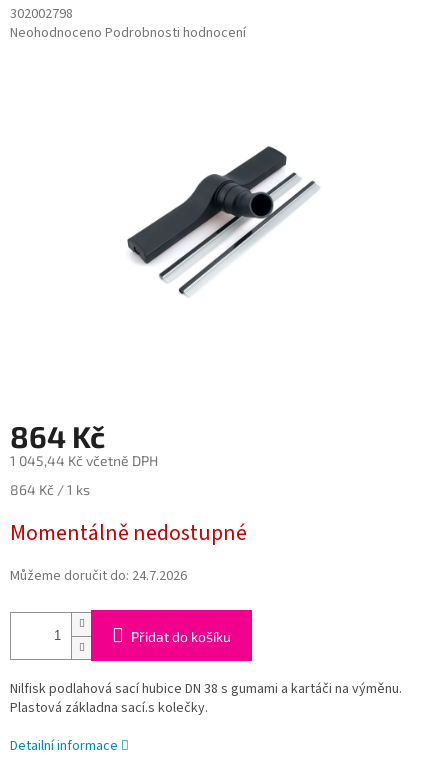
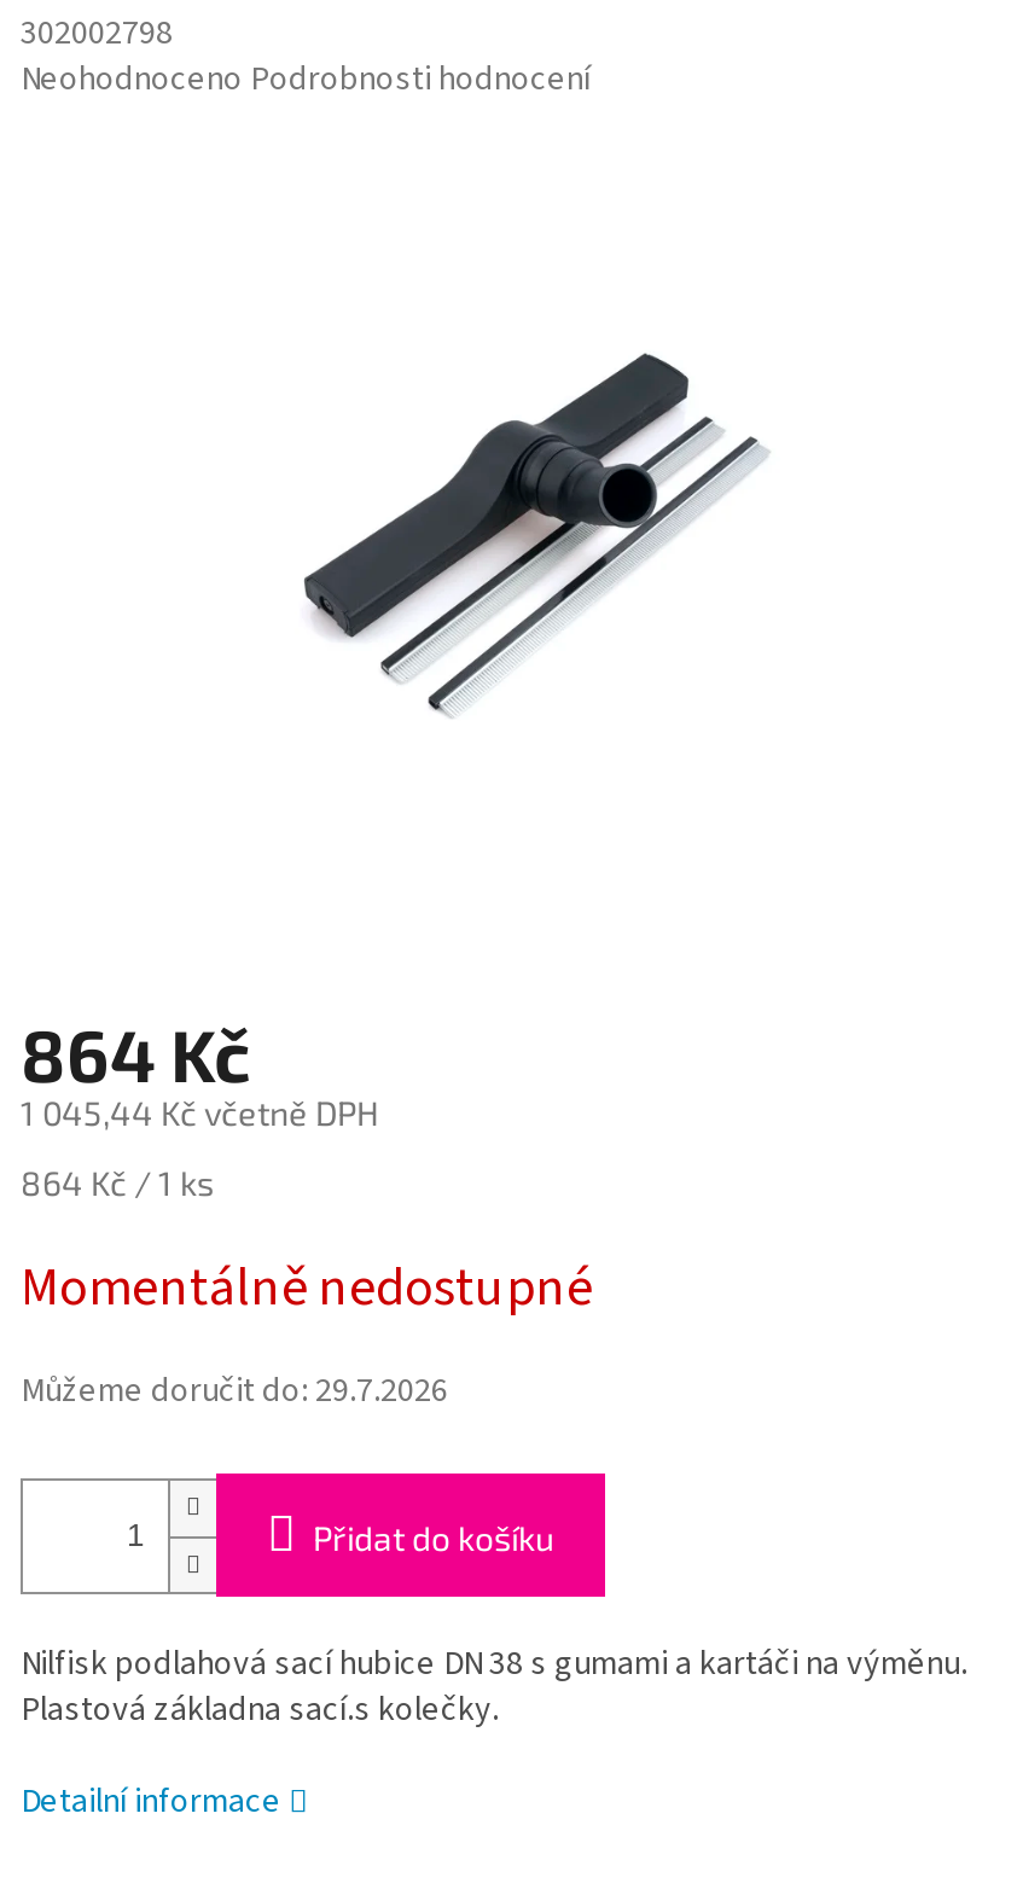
[10,566,187,586] Můžeme doručit do: 24.7.2026 -> [21,1368,448,1417] Můžeme doručit do: 29.7.2026

